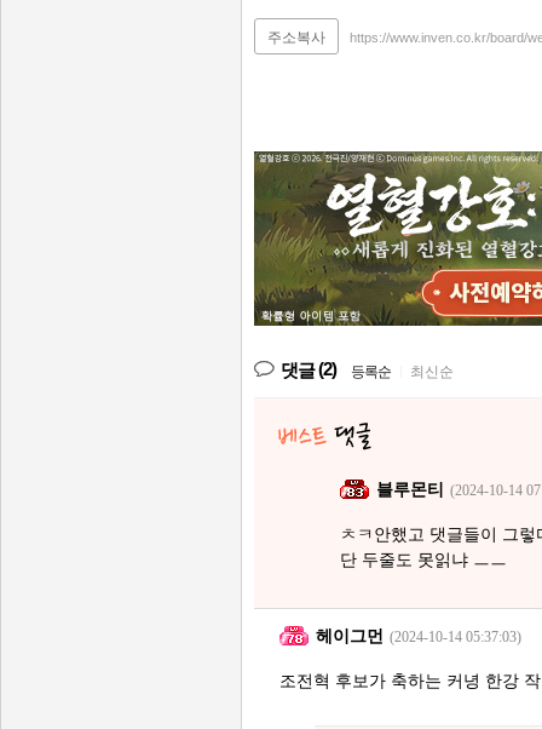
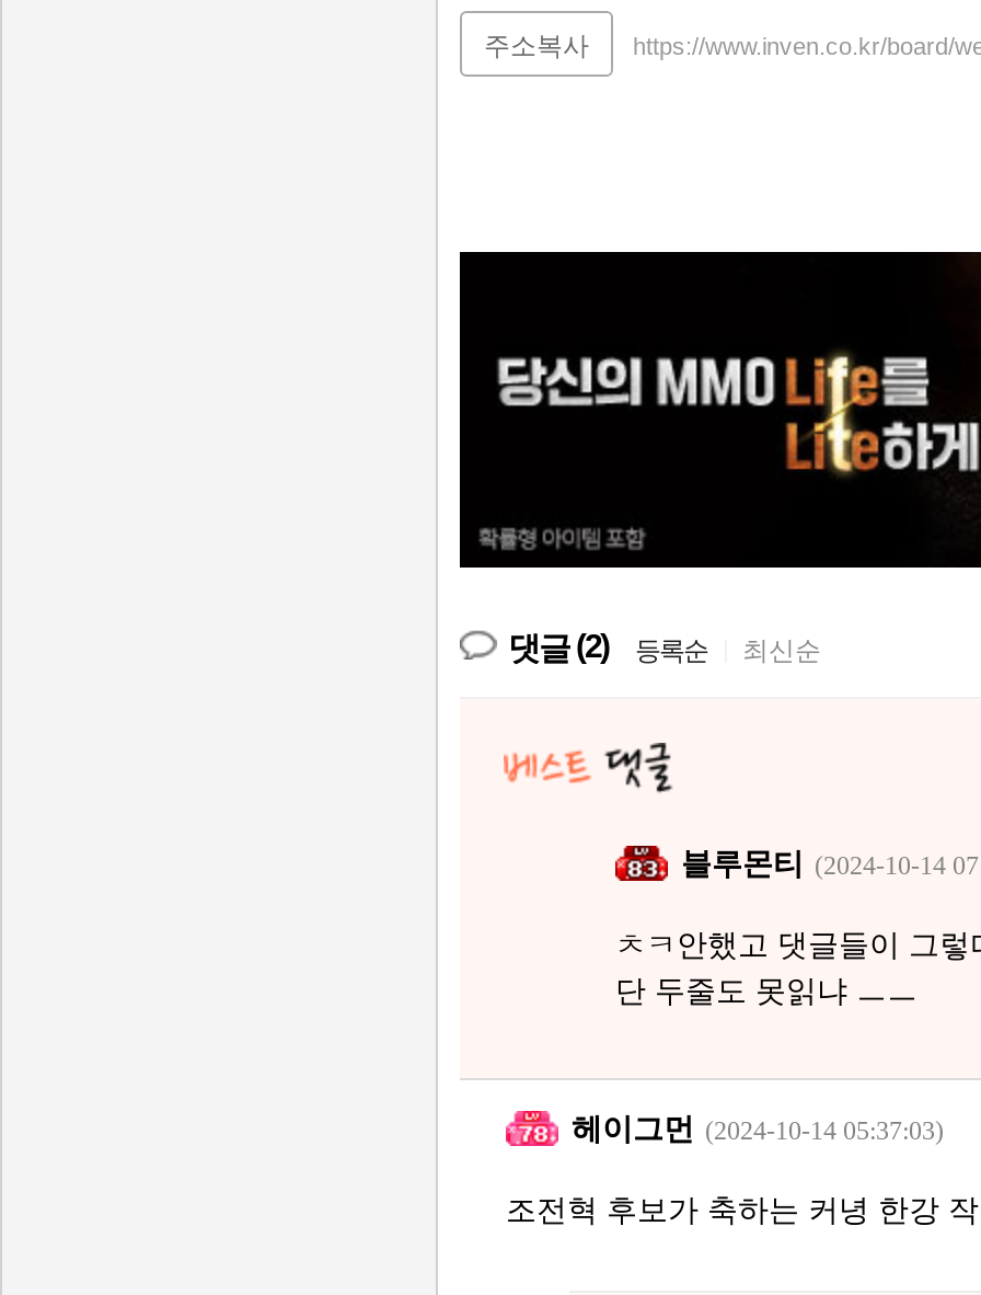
[253,150,538,327] [image] -> [458,250,974,570] [image]

